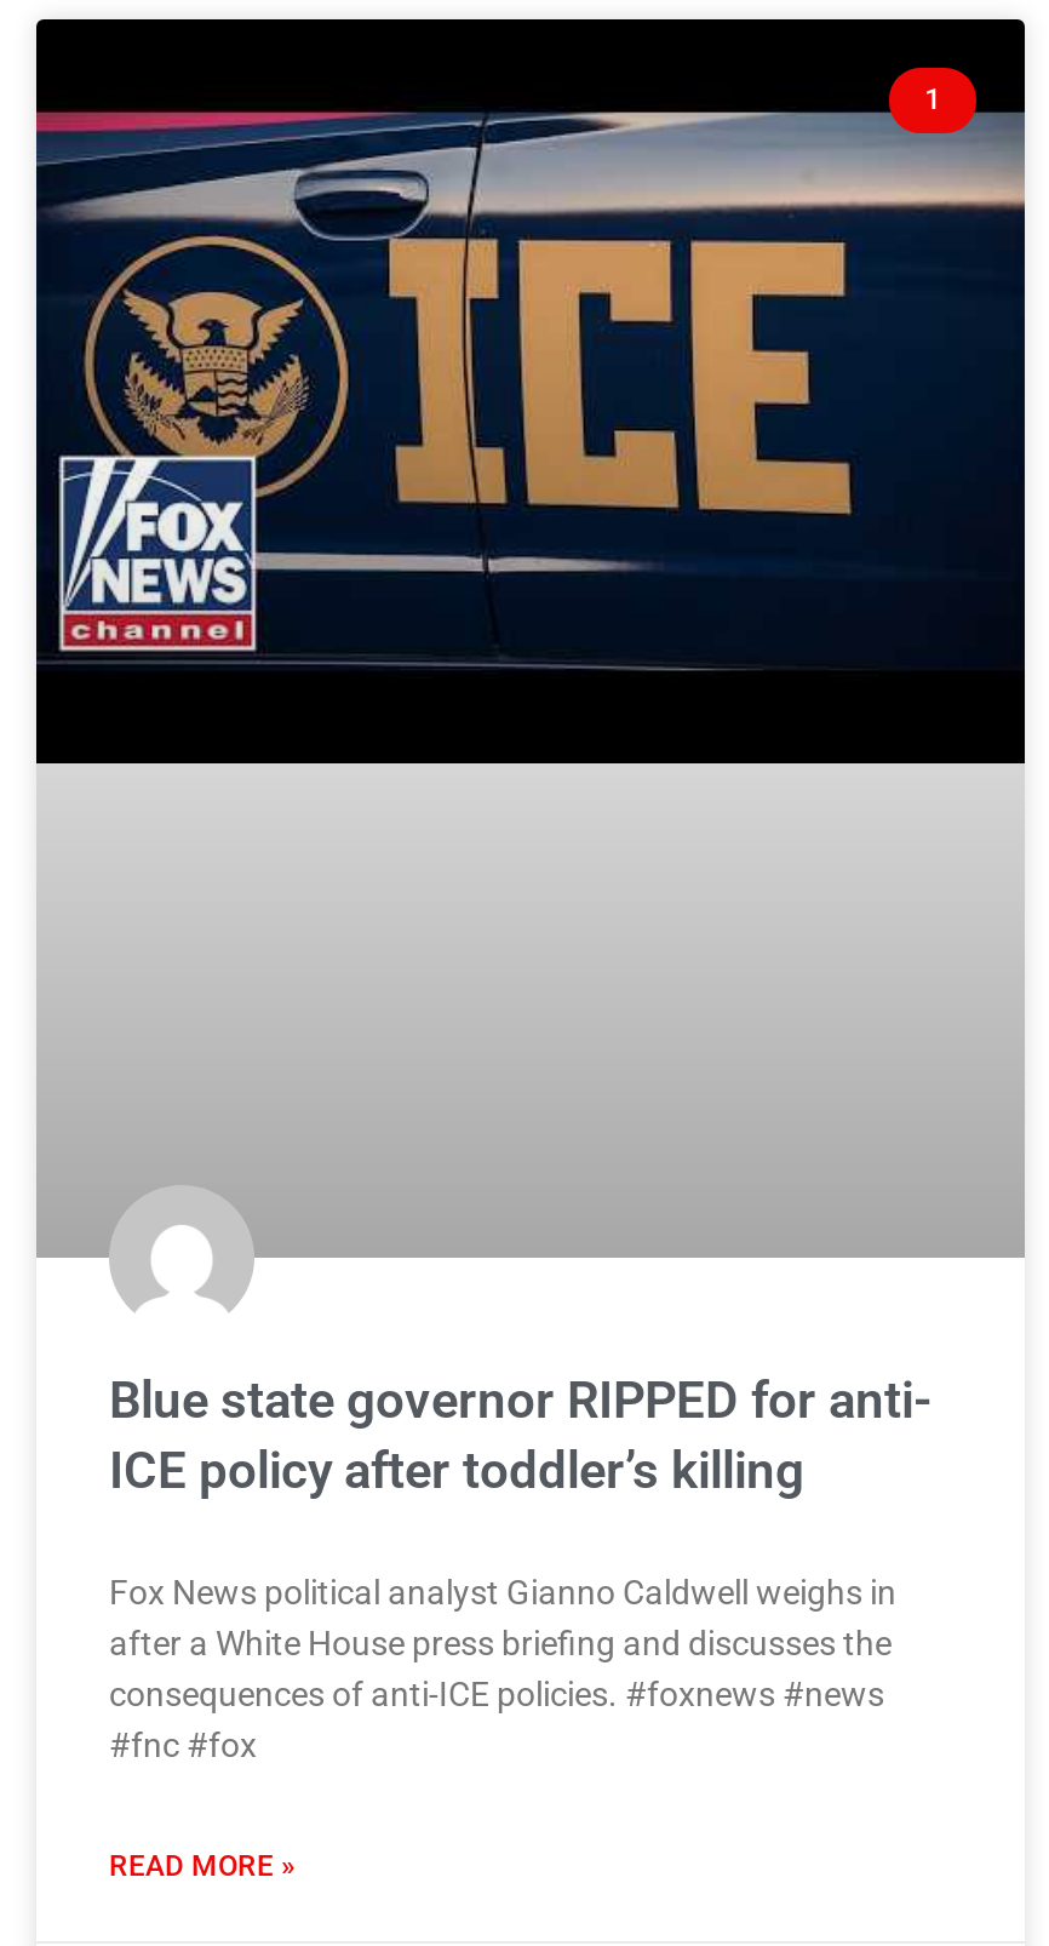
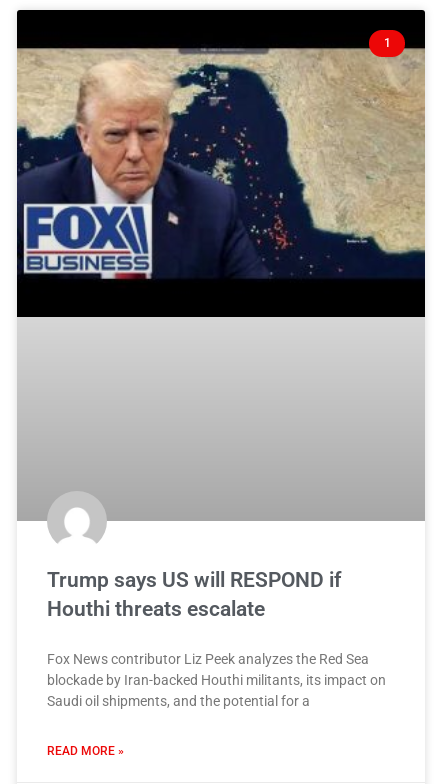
[34,111,1027,671] [image] -> [17,48,425,280] [image]
[109,1372,933,1500] Blue state governor RIPPED for anti- | ICE policy after toddler’s killing -> [47,568,341,621] Trump says US will RESPOND if | Houthi threats escalate
[109,1573,896,1764] Fox News political analyst Gianno Caldwell weighs in | after a White House press briefing and discusses the | consequences of anti-ICE policies. #foxnews #news | #fnc #fox -> [47,651,386,709] Fox News contributor Liz Peek analyzes the Red Sea | blockade by Iran-backed Houthi militants, its impact on | Saudi oil shipments, and the potential for a

